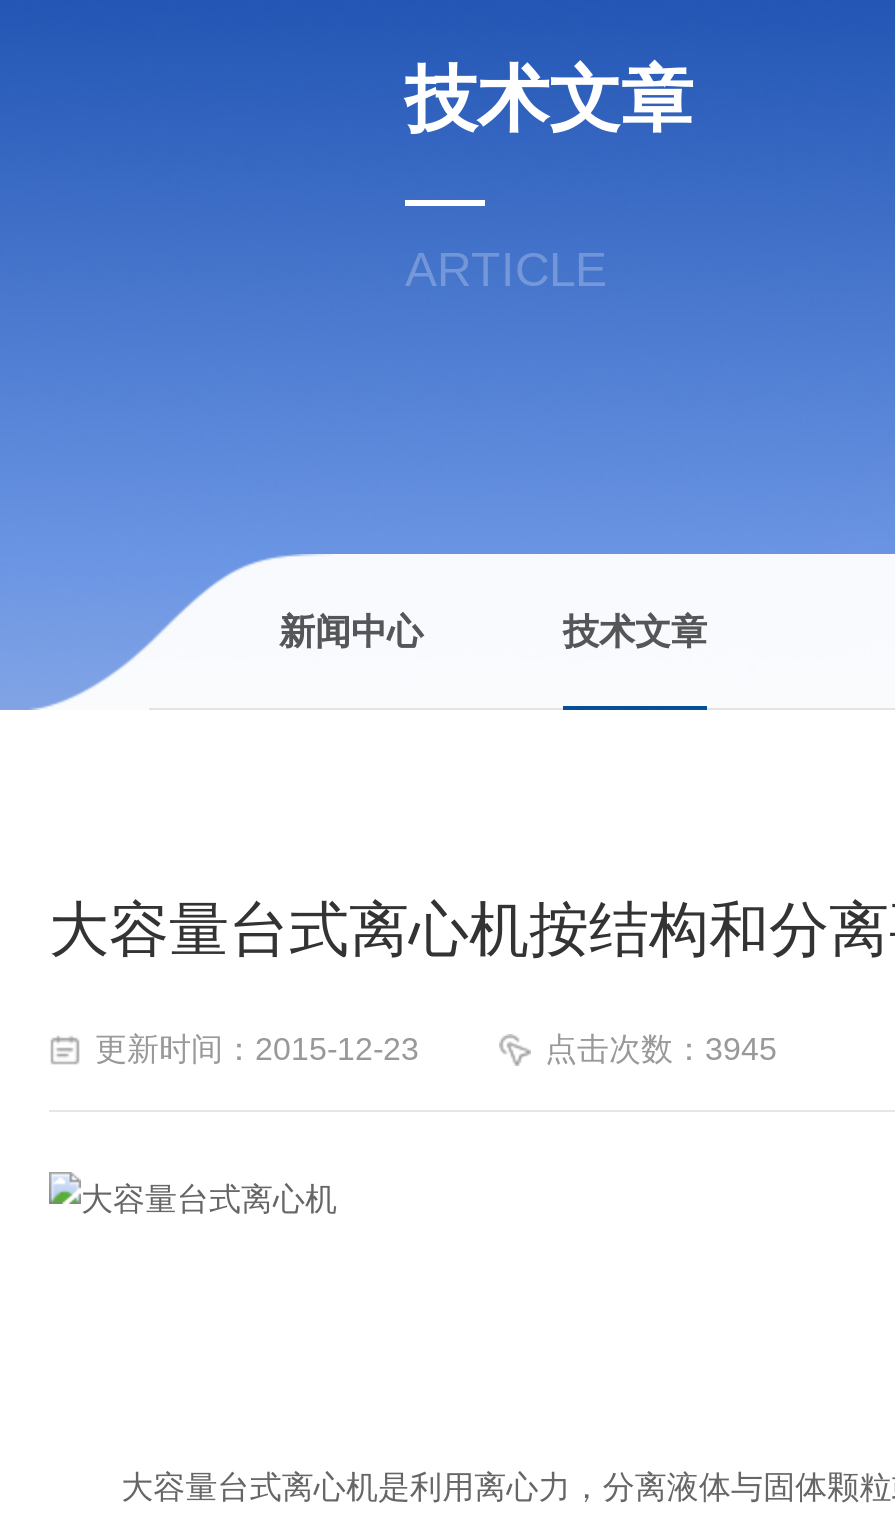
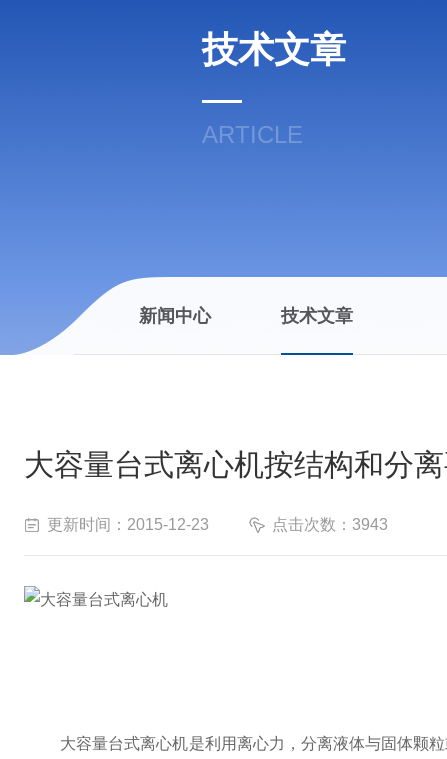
[545,1032,777,1066] 点击次数：3945 -> [272,516,388,533] 点击次数：3943

